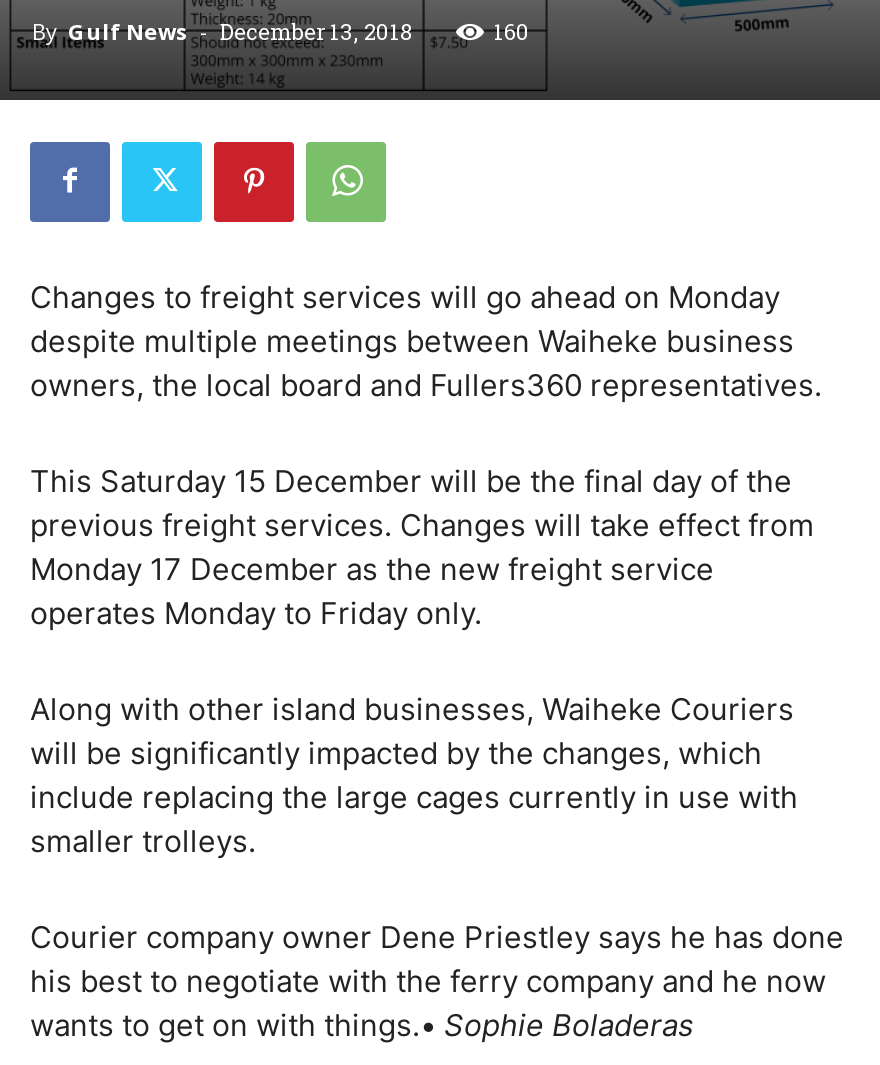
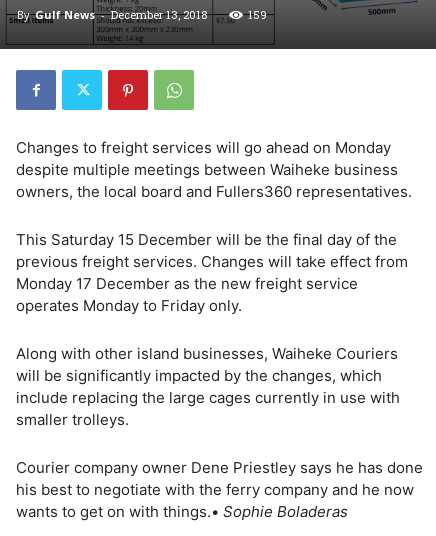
[494,15,530,45] 160 -> [248,7,267,22] 159

